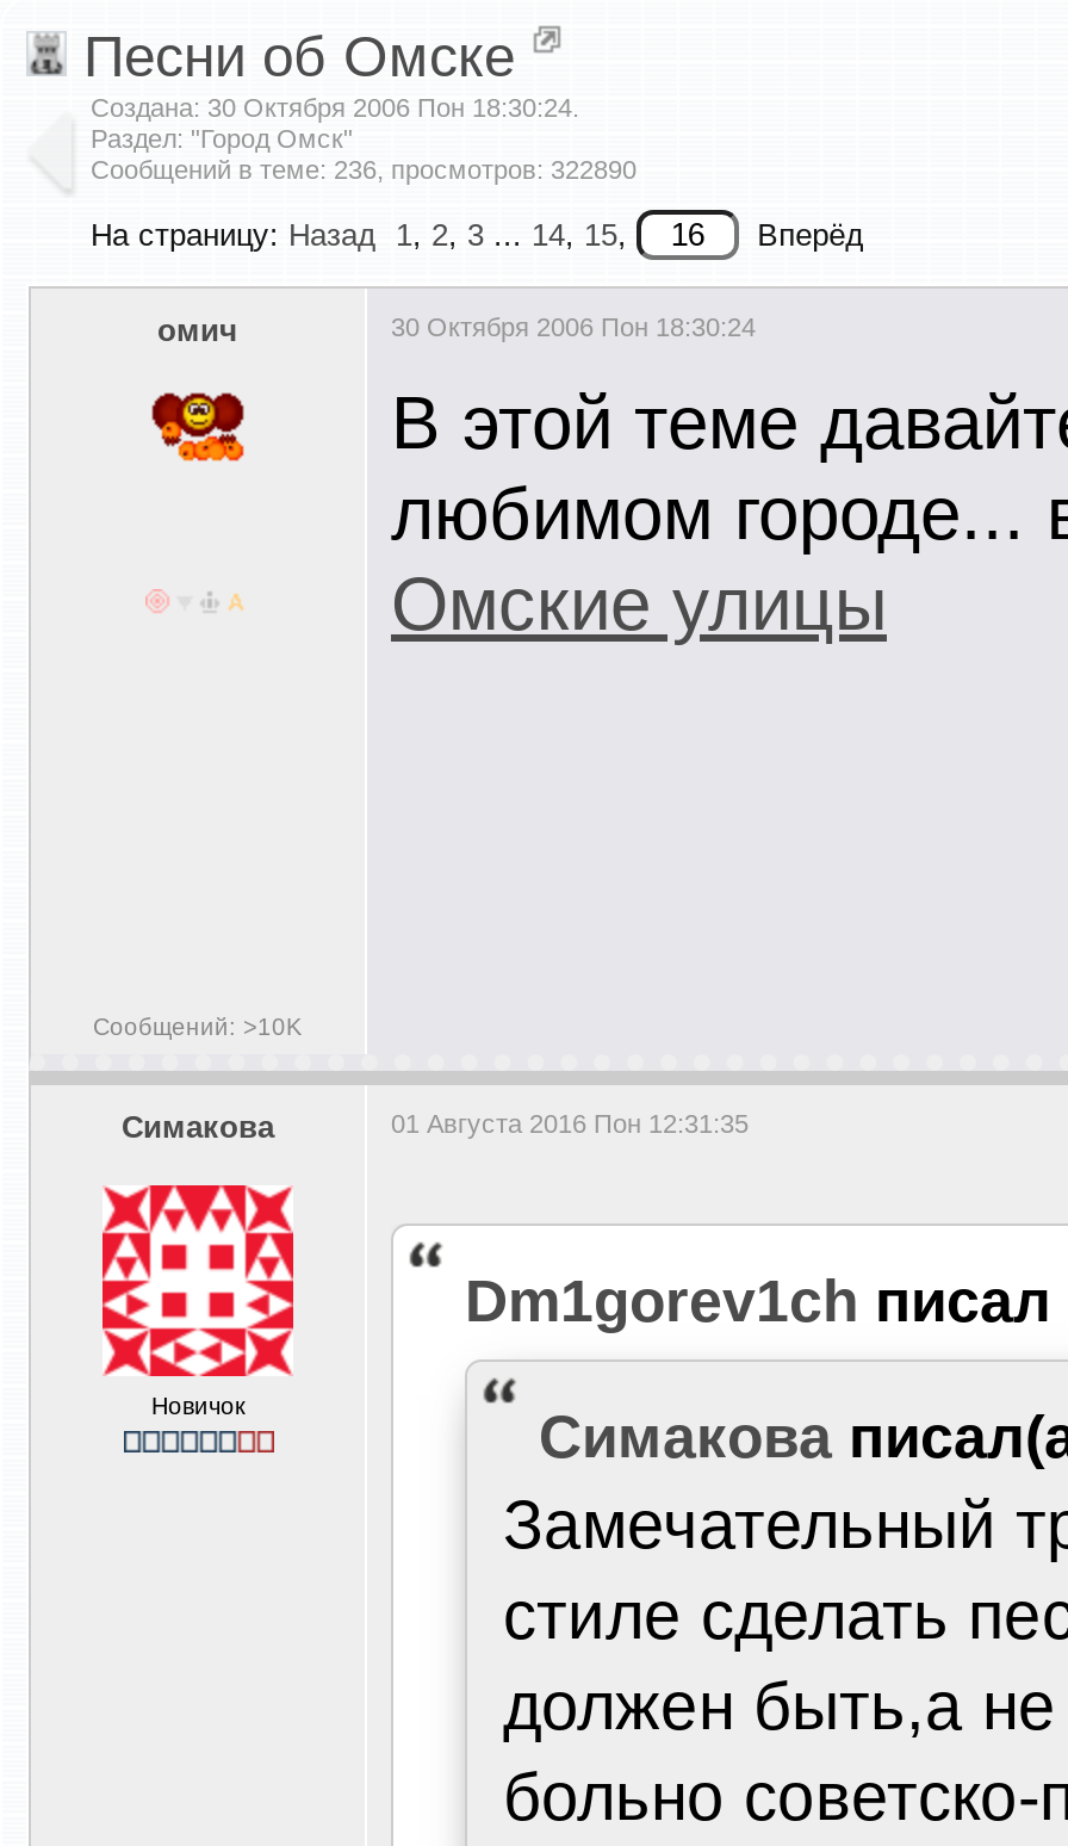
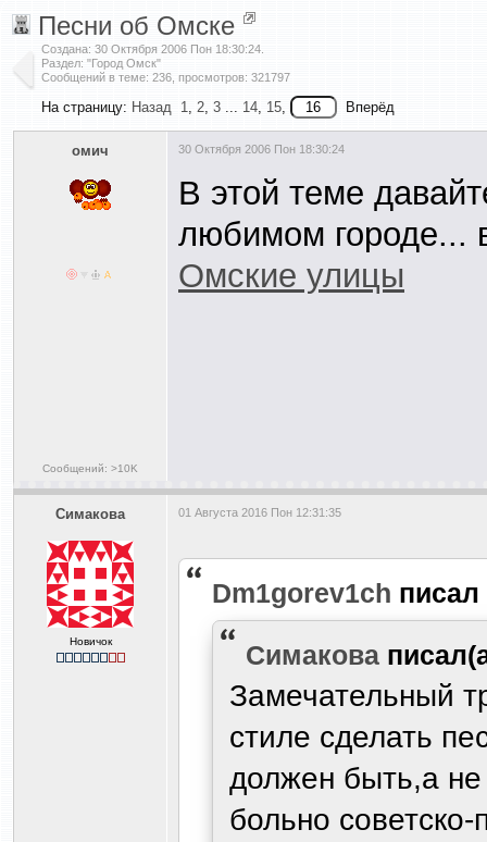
[91,155,637,184] Сообщений в теме: 236, просмотров: 322890 -> [41,71,290,84] Сообщений в теме: 236, просмотров: 321797

